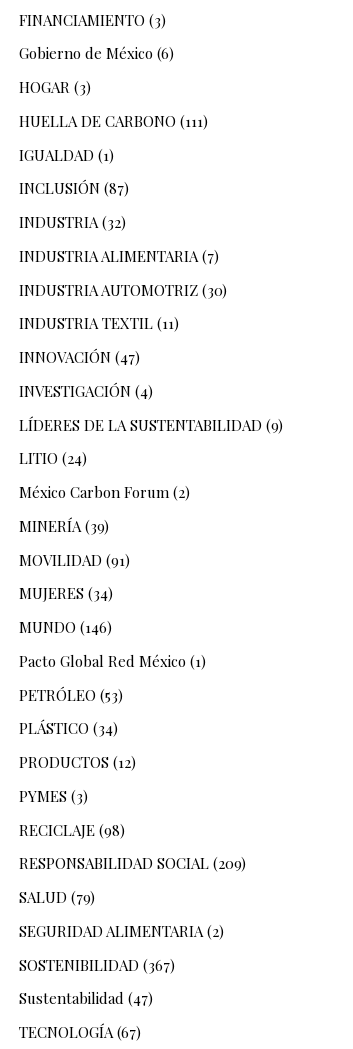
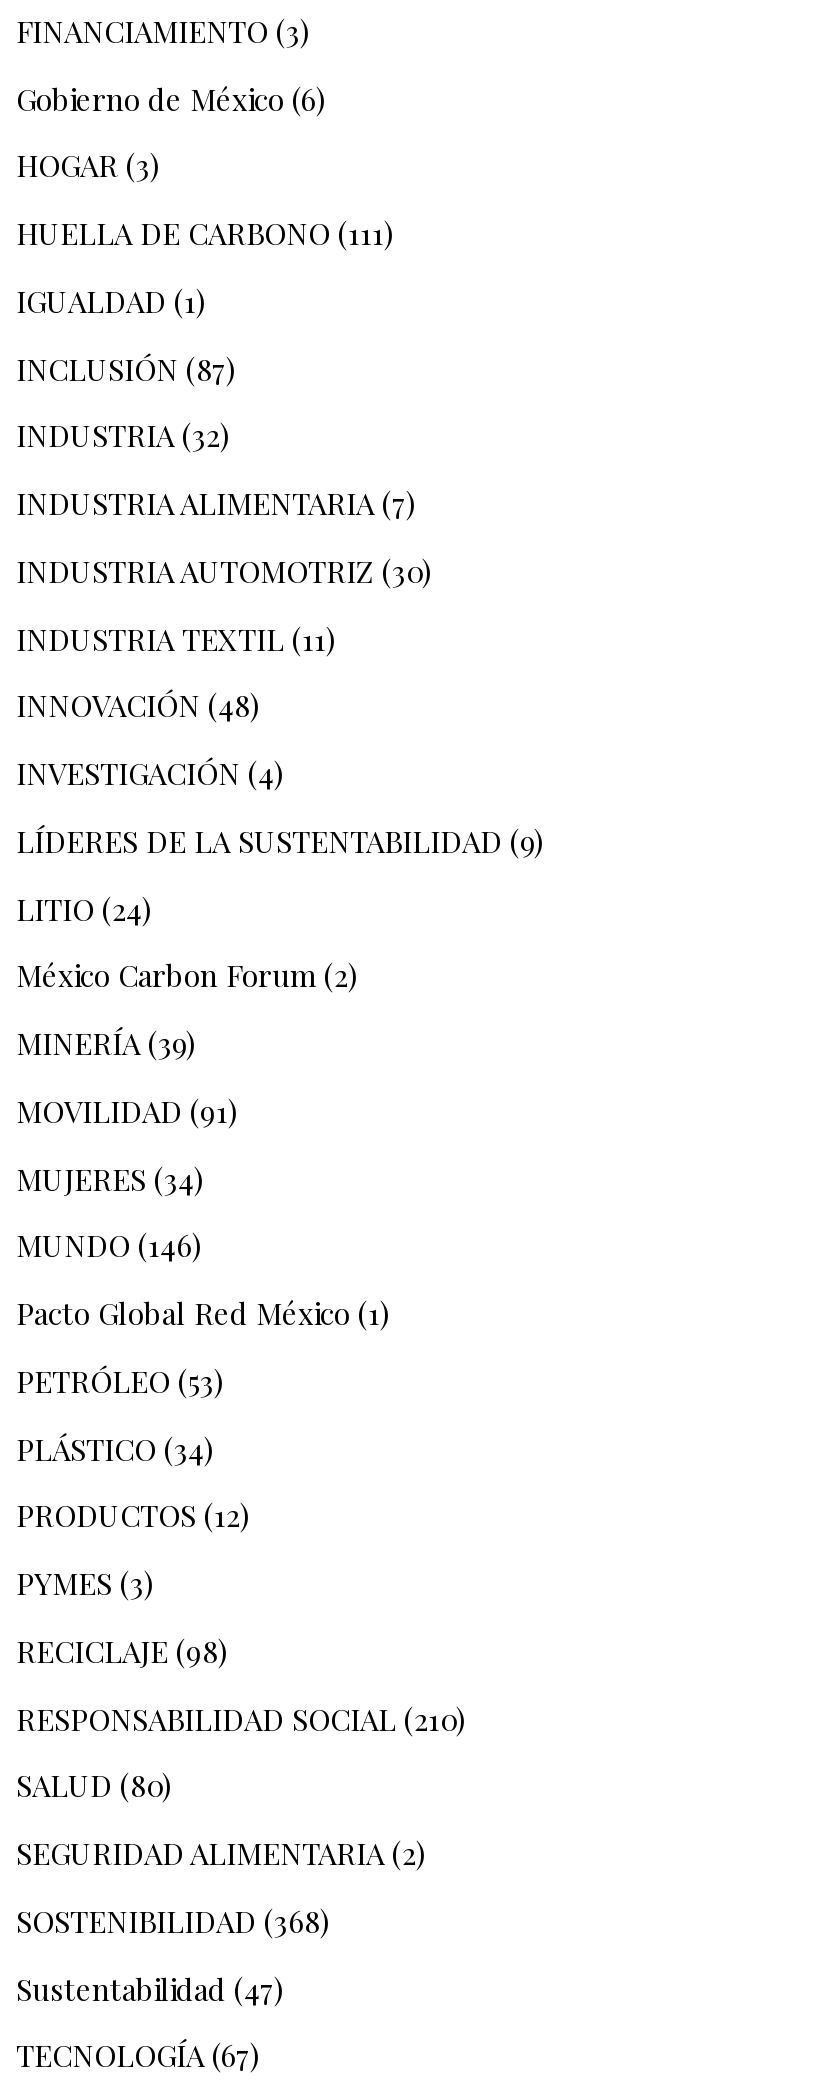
[19,347,140,367] INNOVACIÓN (47) -> [16,686,260,726] INNOVACIÓN (48)
[19,853,246,873] RESPONSABILIDAD SOCIAL (209) -> [16,1698,466,1738] RESPONSABILIDAD SOCIAL (210)
[19,887,95,907] SALUD (79) -> [16,1766,172,1806] SALUD (80)
[19,954,175,974] SOSTENIBILIDAD (367) -> [16,1901,330,1941] SOSTENIBILIDAD (368)

